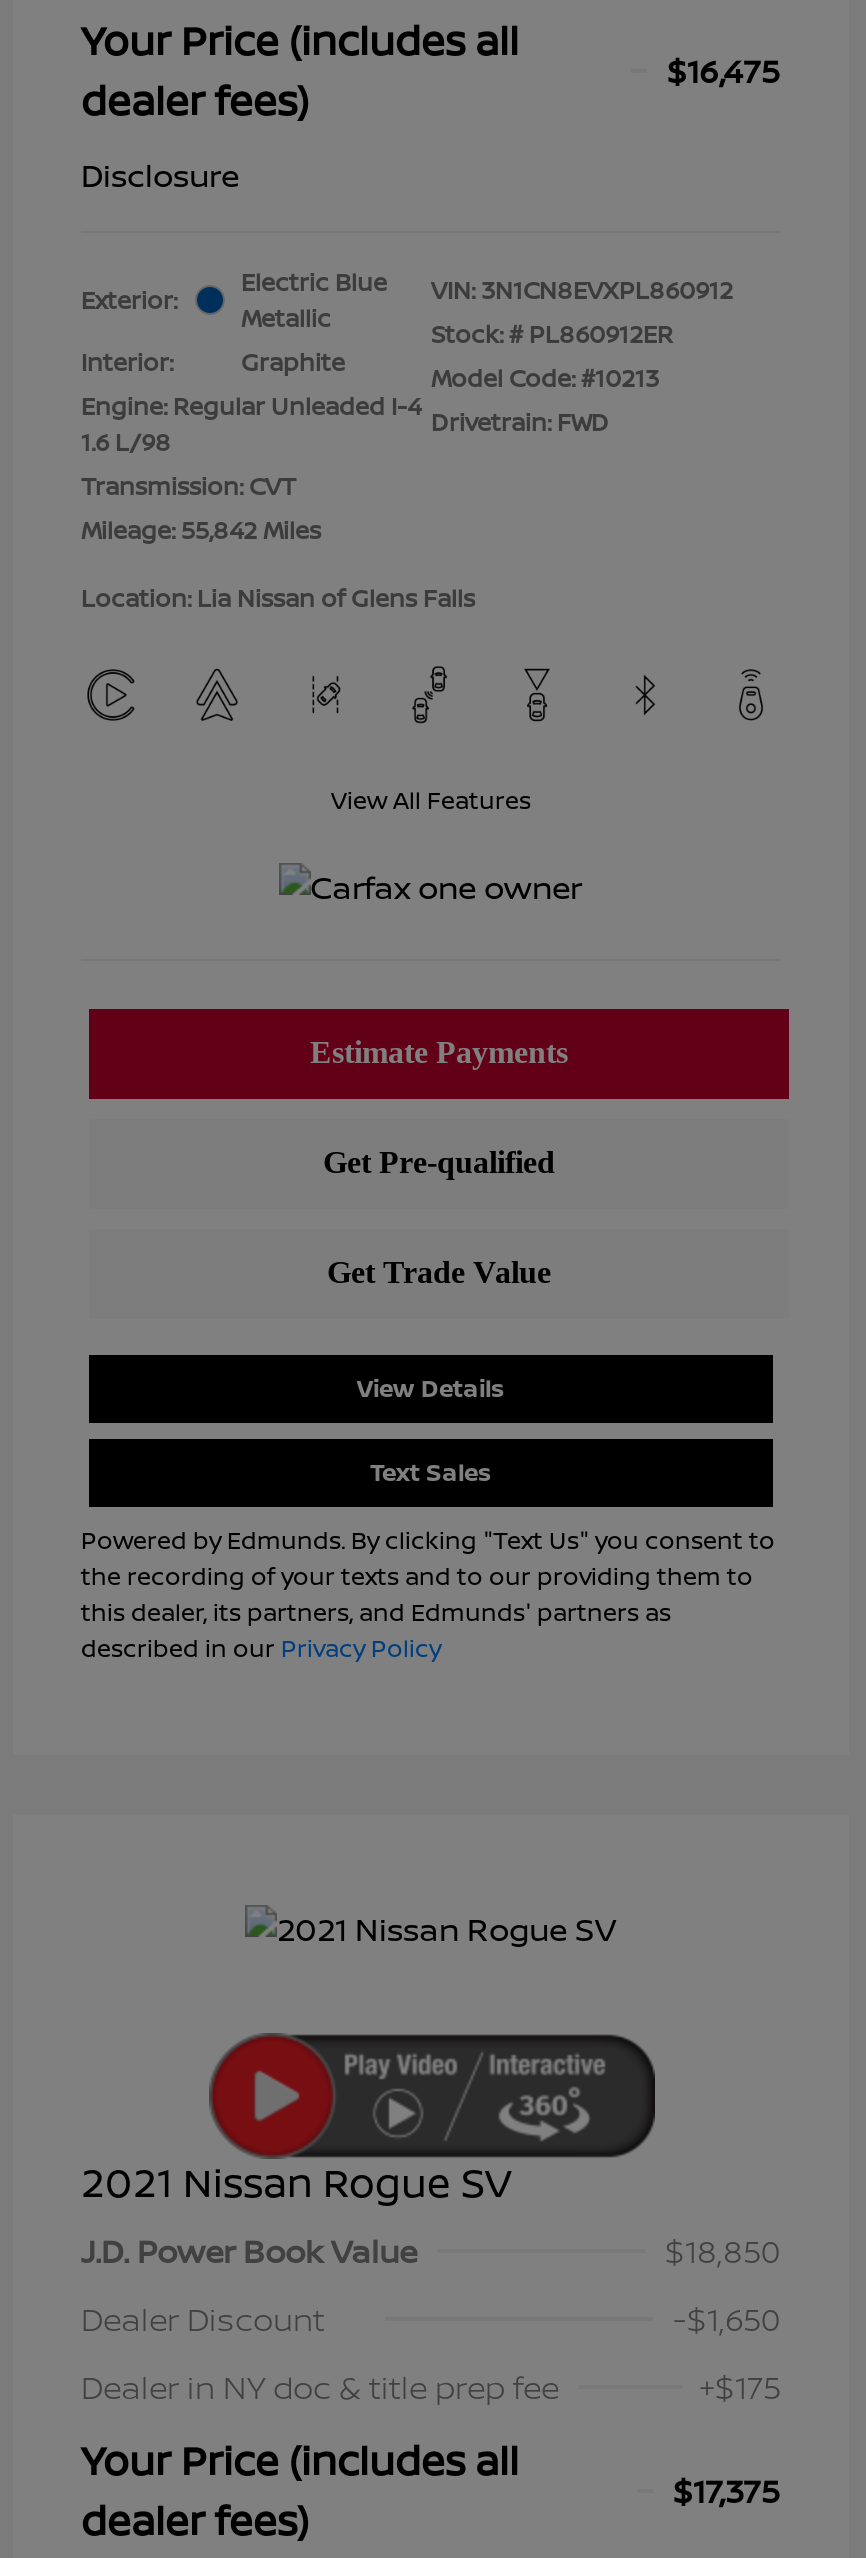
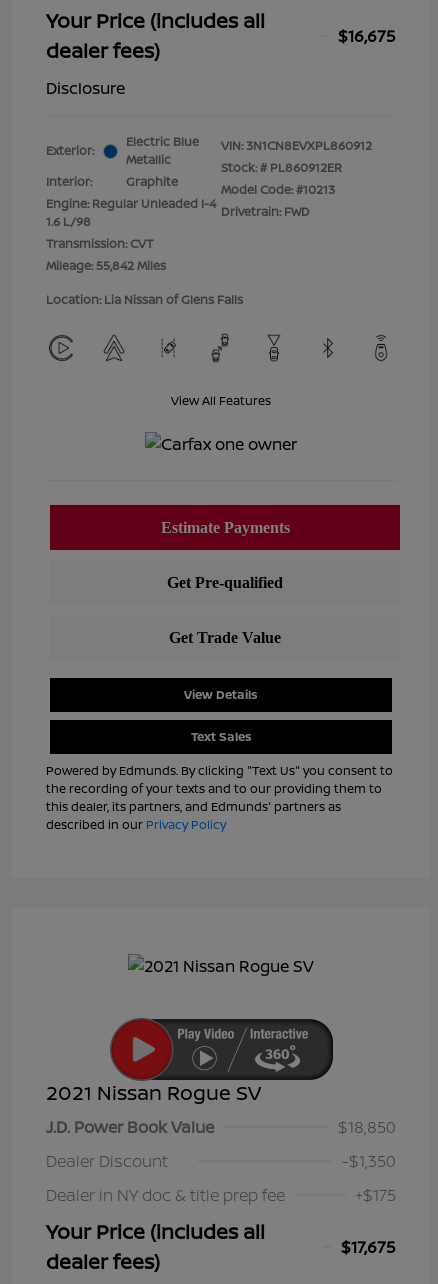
[667,48,781,92] $16,475 -> [338,25,396,47] $16,675
[673,2298,781,2342] -$1,650 -> [342,1150,396,1172] -$1,350
[673,2470,781,2514] $17,375 -> [341,1236,396,1258] $17,675

